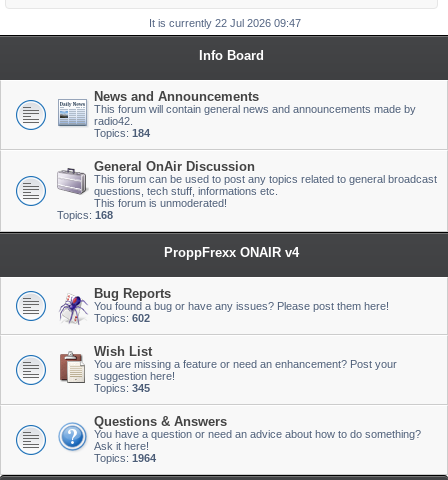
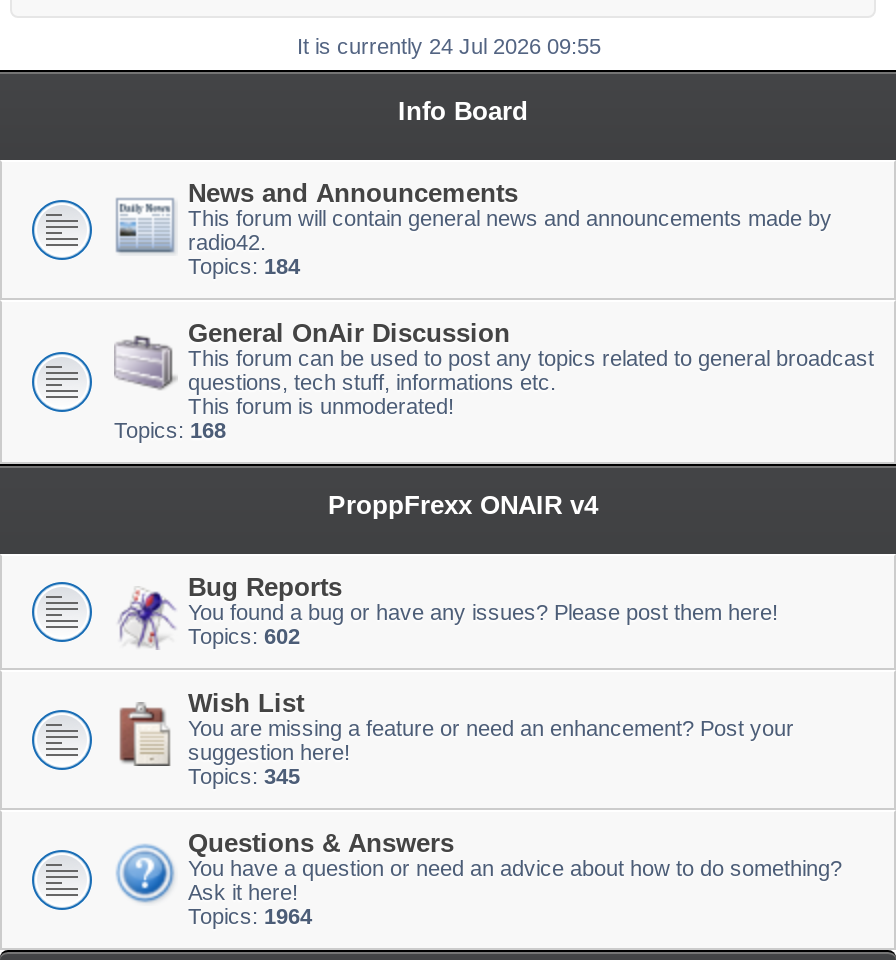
[148,17,300,29] It is currently 22 Jul 2026 09:47 -> [297,34,601,58] It is currently 24 Jul 2026 09:55

